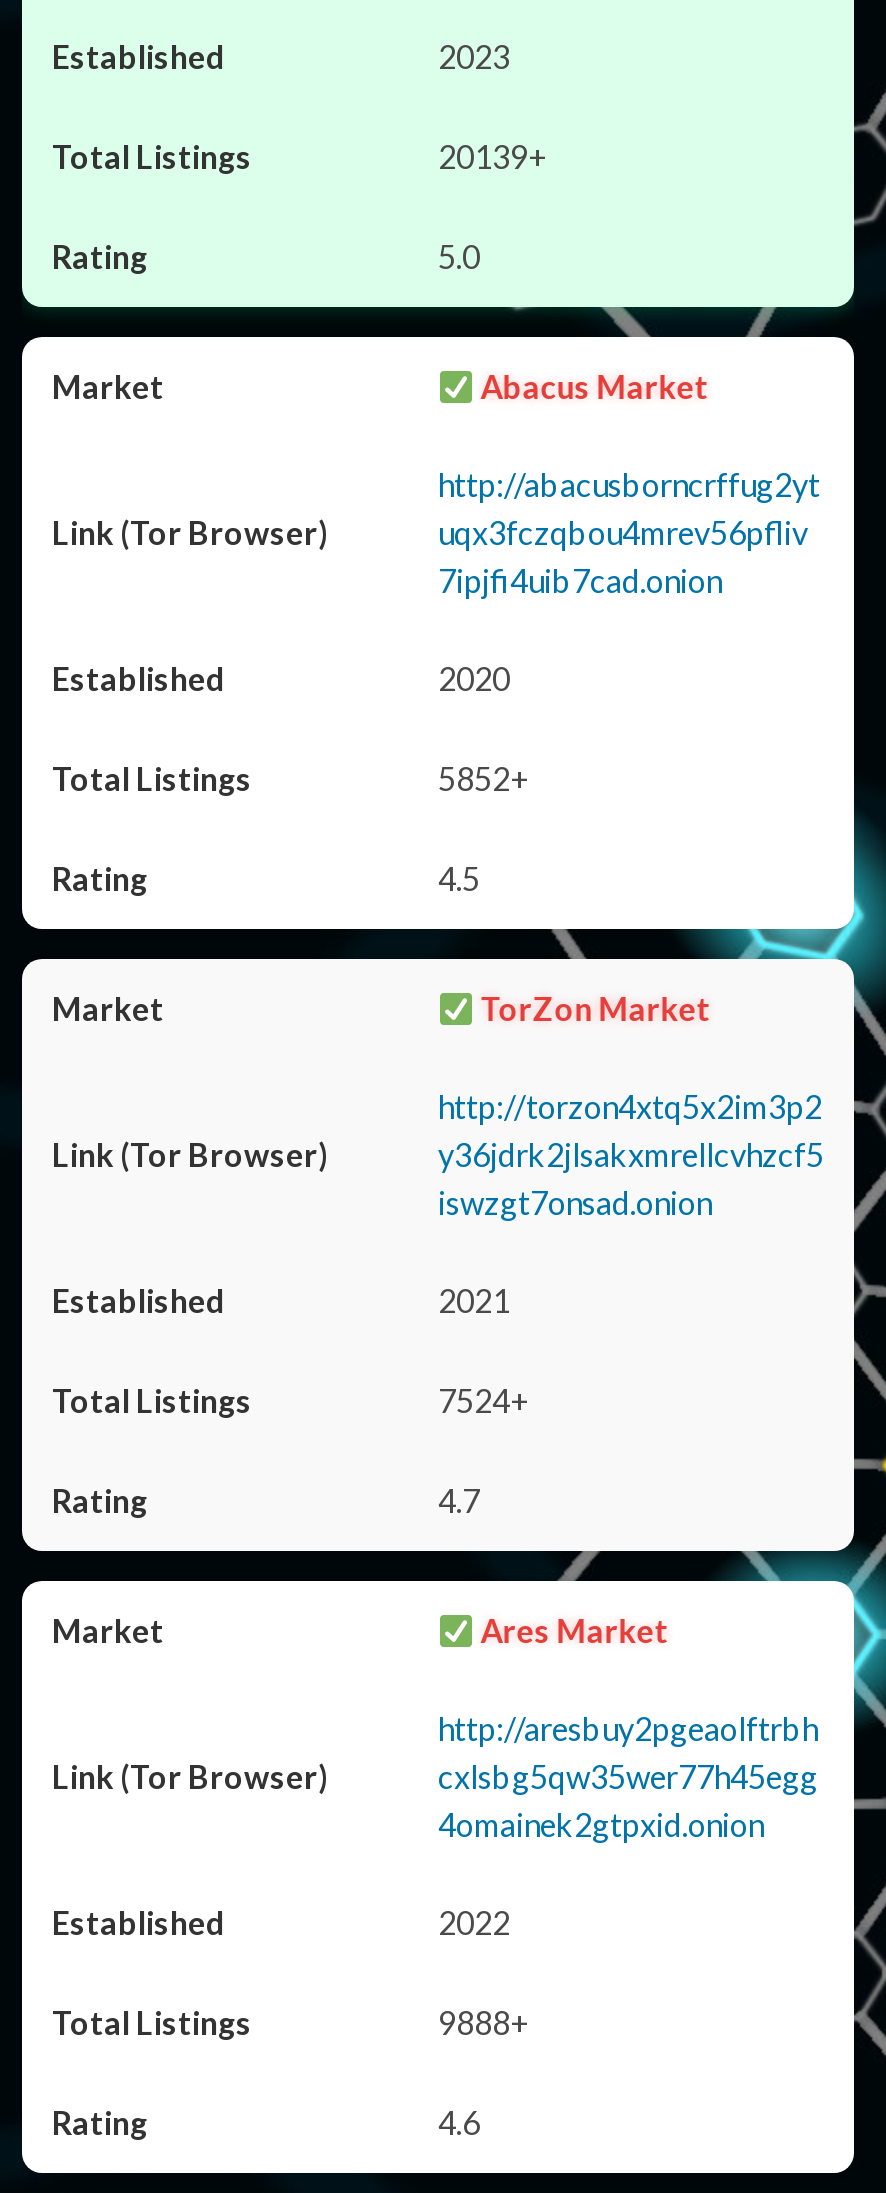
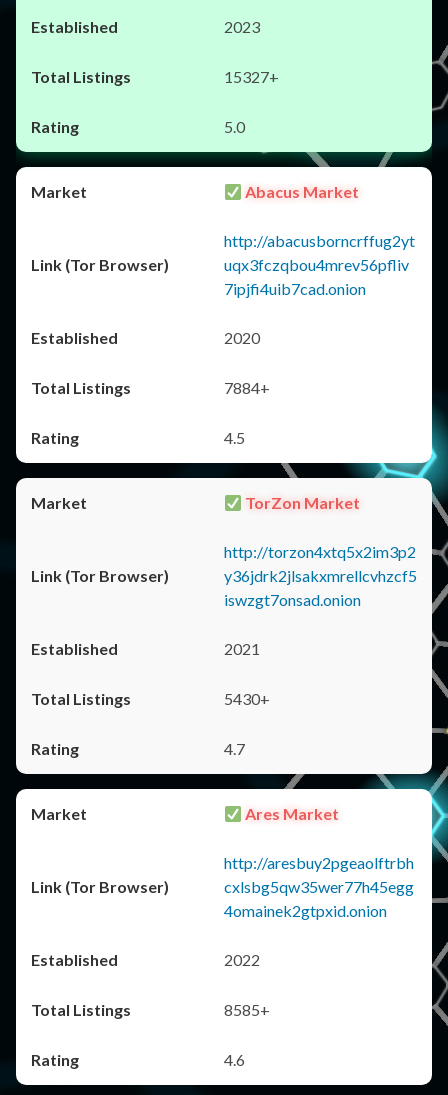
[438,137,548,175] 20139+ -> [224,67,279,86] 15327+
[438,759,530,797] 5852+ -> [224,378,270,397] 7884+
[438,1381,530,1419] 7524+ -> [224,689,270,708] 5430+
[438,2003,530,2041] 9888+ -> [224,1000,270,1019] 8585+

